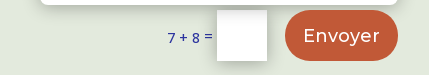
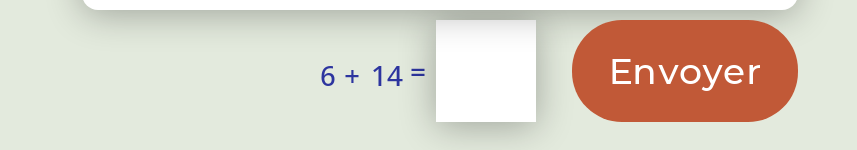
[167,26,217,47] 7 + 8 = -> [320,52,436,94] 6 + 14 =

